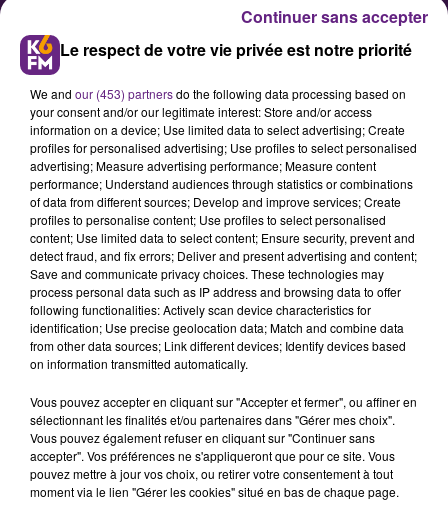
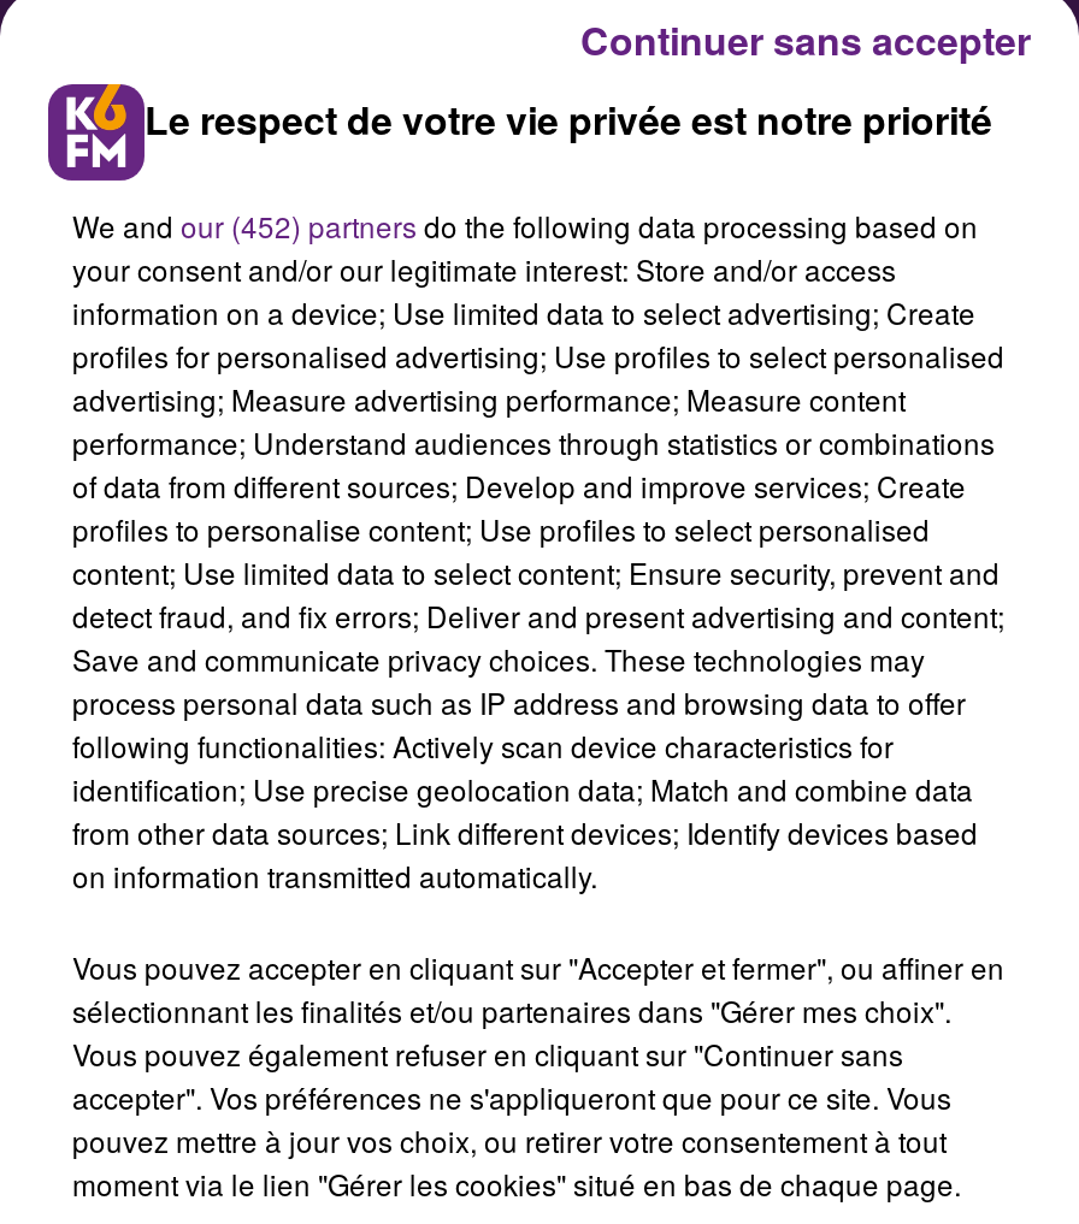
[30,85,406,102] We and our (453) partners do the following data processing based on -> [72,205,978,246] We and our (452) partners do the following data processing based on

